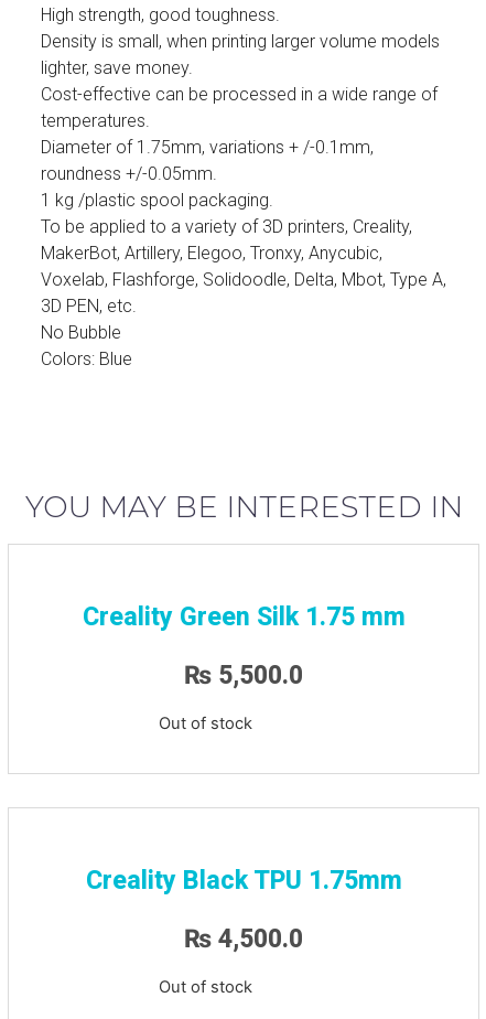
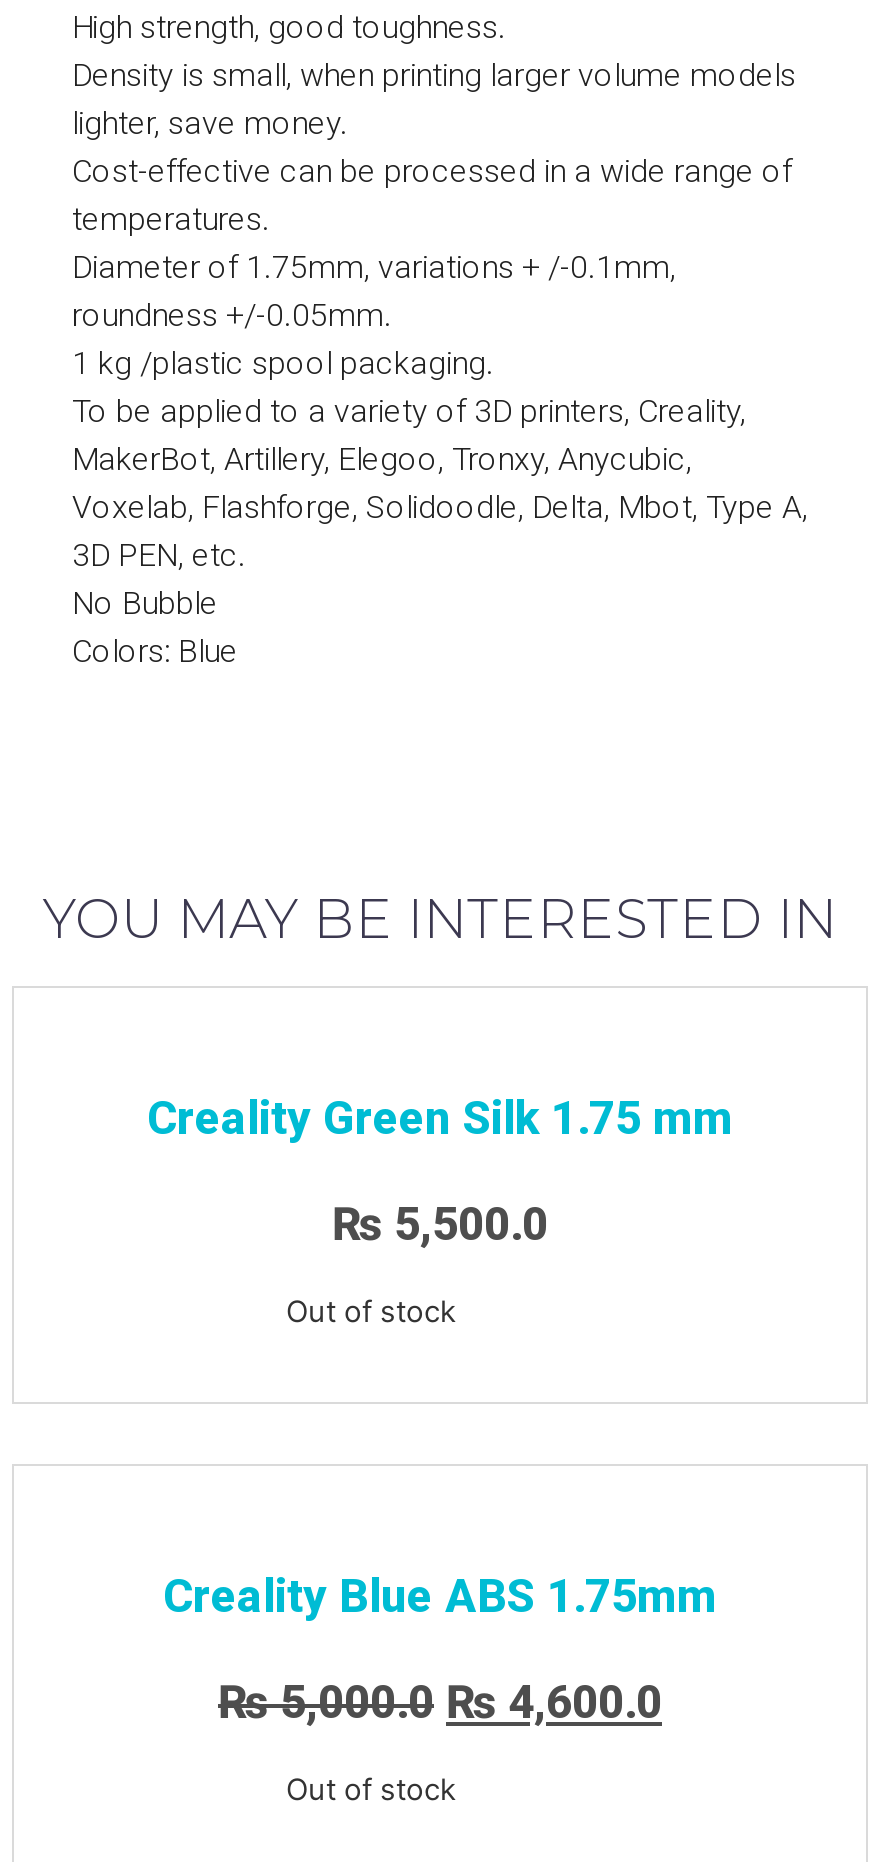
[85,866,402,896] Creality Black TPU 1.75mm -> [163,1571,717,1625] Creality Blue ABS 1.75mm
[184,925,303,954] ₨ 4,500.0 -> [218,1677,662,1731] ₨5,000.0 ₨ 4,600.0

